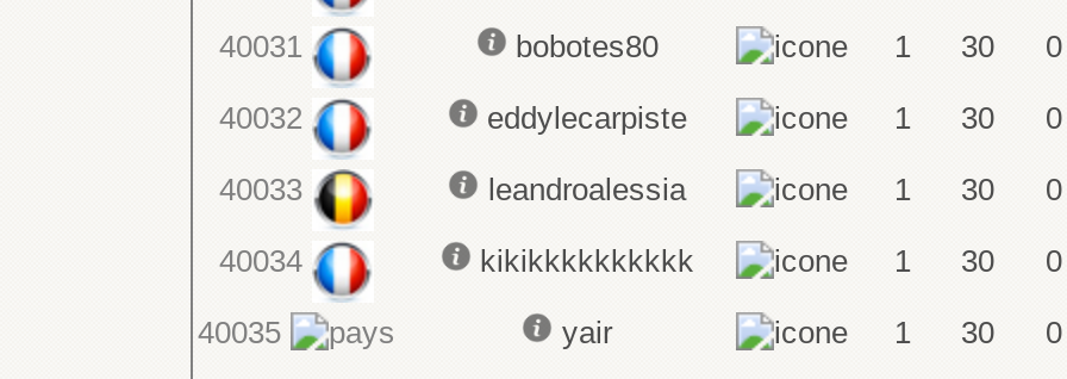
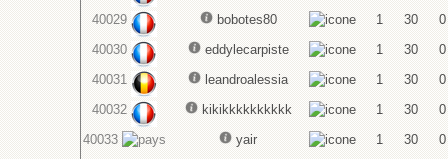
[219,29,312,64] 40031 -> [92,12,131,27] 40029
[219,100,312,136] 40032 -> [92,42,131,57] 40030
[219,172,312,207] 40033 -> [92,72,131,87] 40031
[219,243,312,279] 40034 -> [92,102,131,117] 40032
[198,315,291,350] 40035 -> [83,132,122,147] 40033

